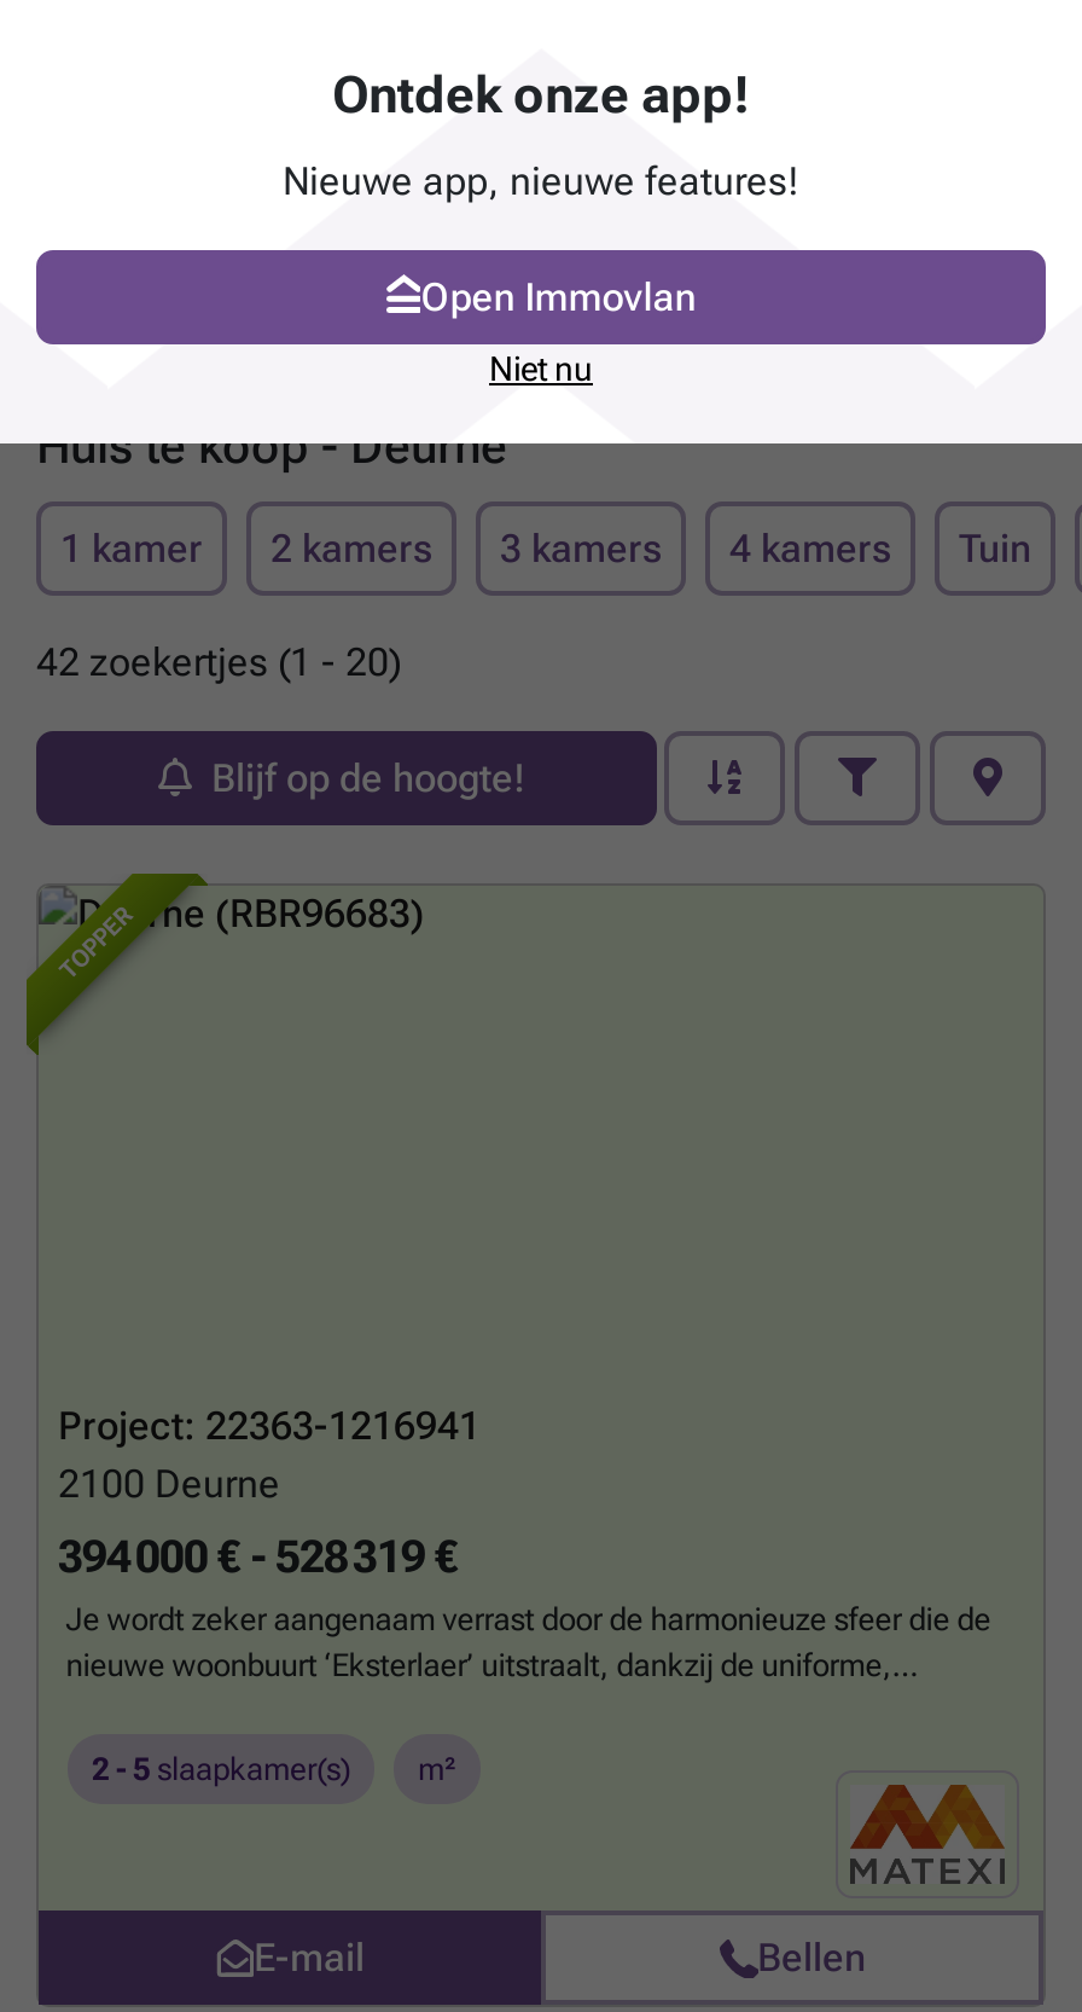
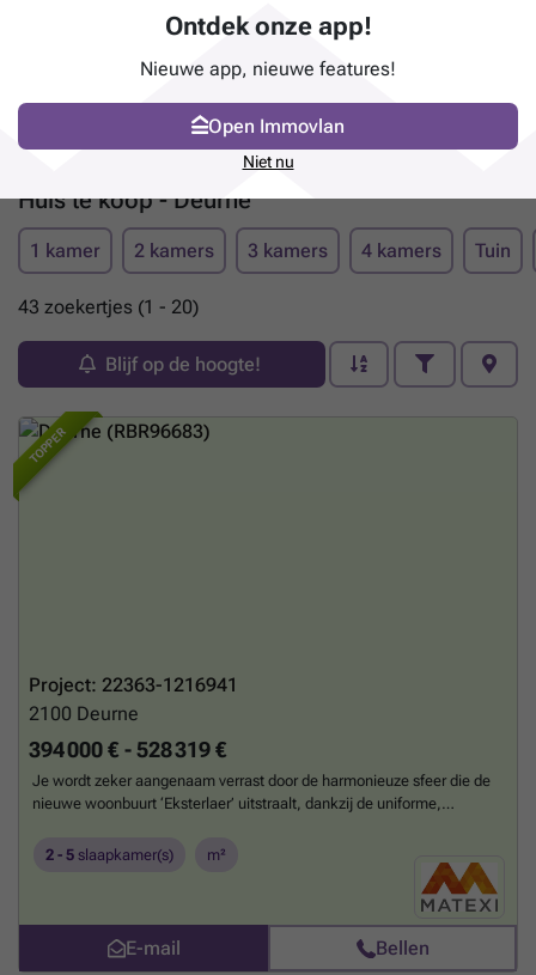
[36,639,401,685] 42 zoekertjes (1 - 20) -> [18,295,199,318] 43 zoekertjes (1 - 20)

